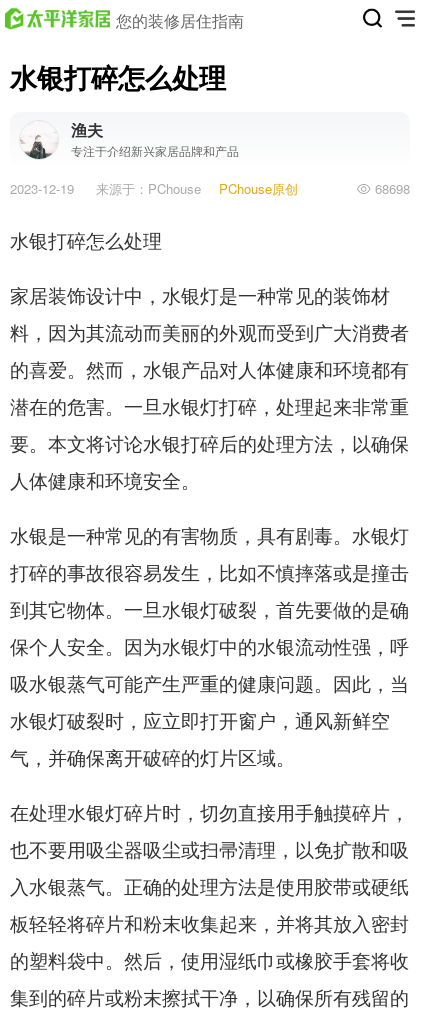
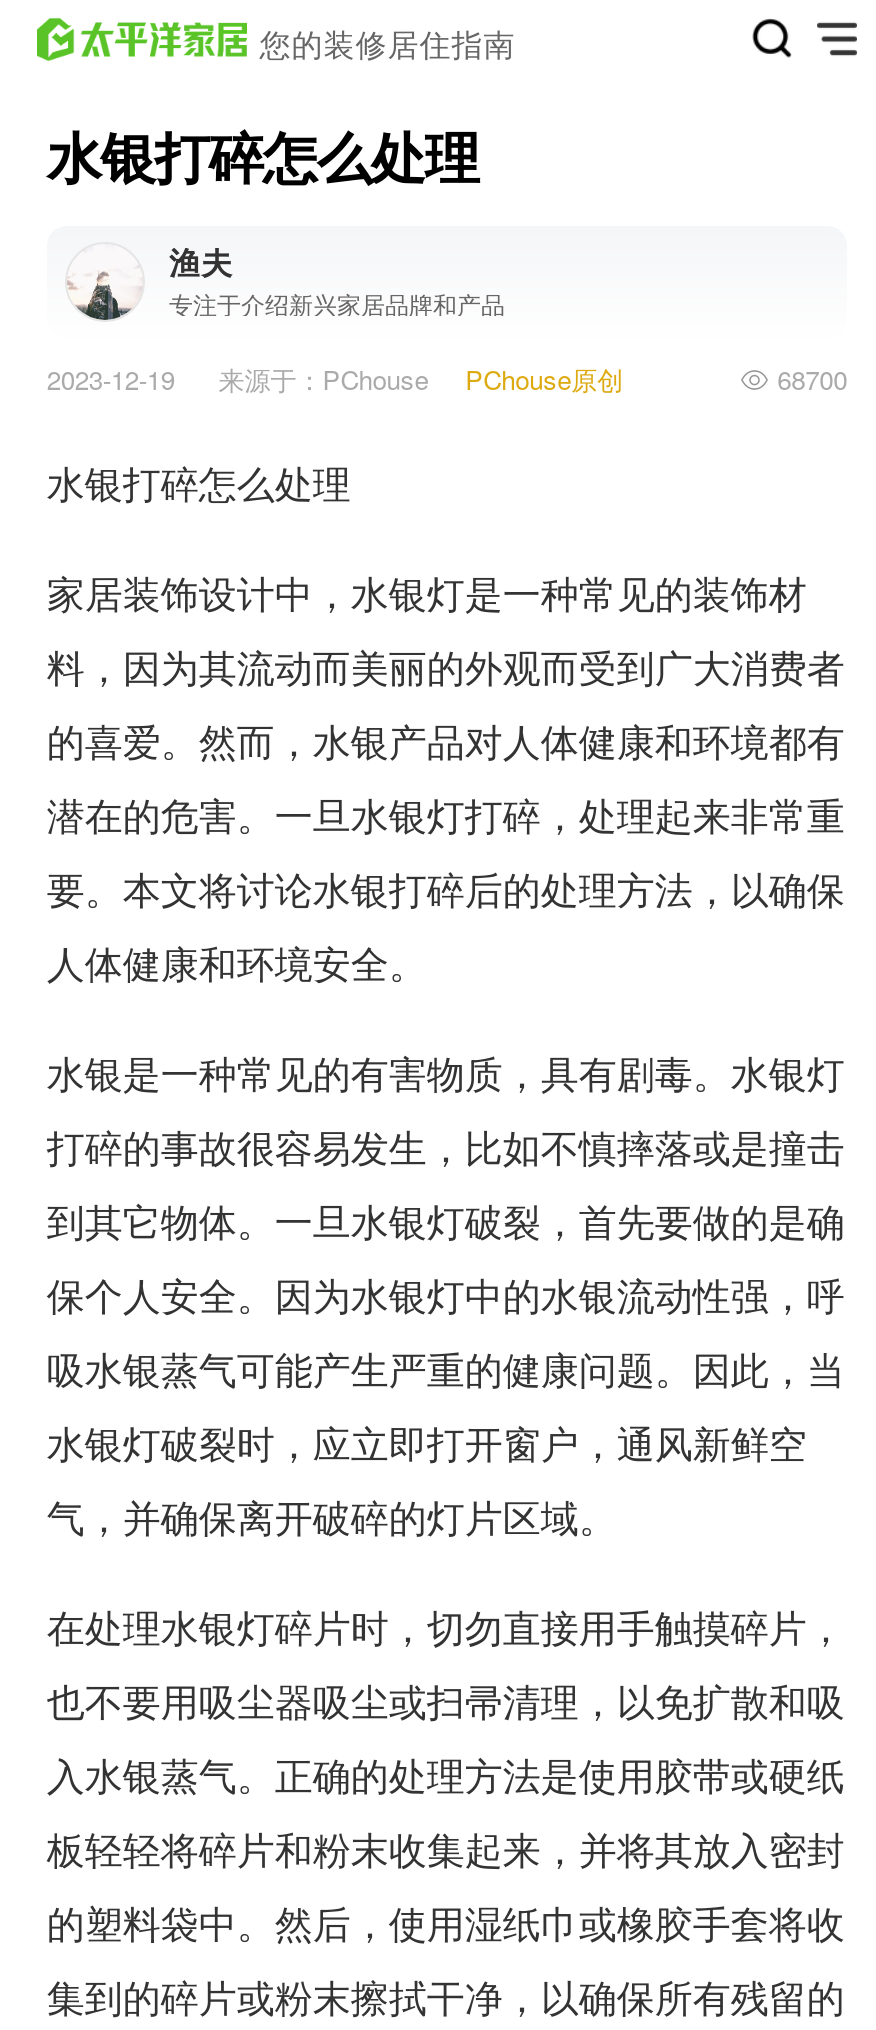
[375,179,410,198] 68698 -> [777,360,847,398] 68700

